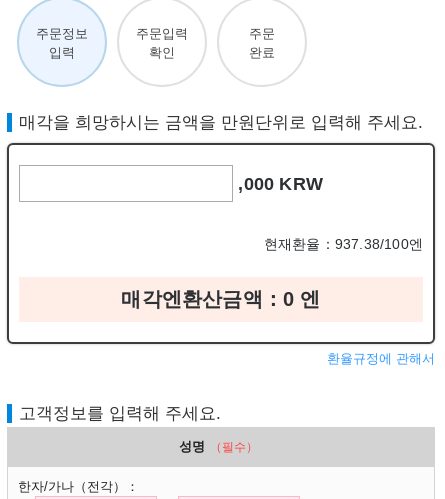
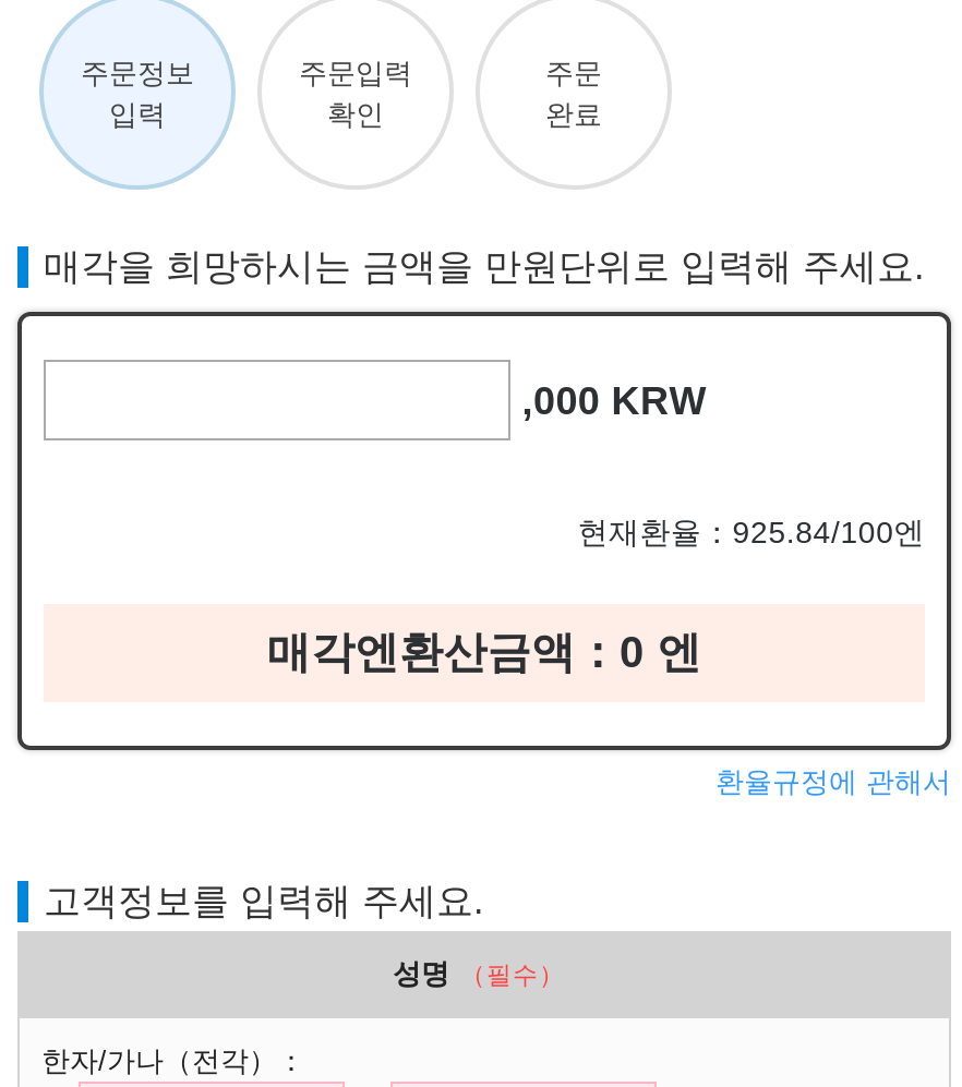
[264,236,423,252] 현재환율：937.38/100엔 -> [578,515,925,550] 현재환율：925.84/100엔

